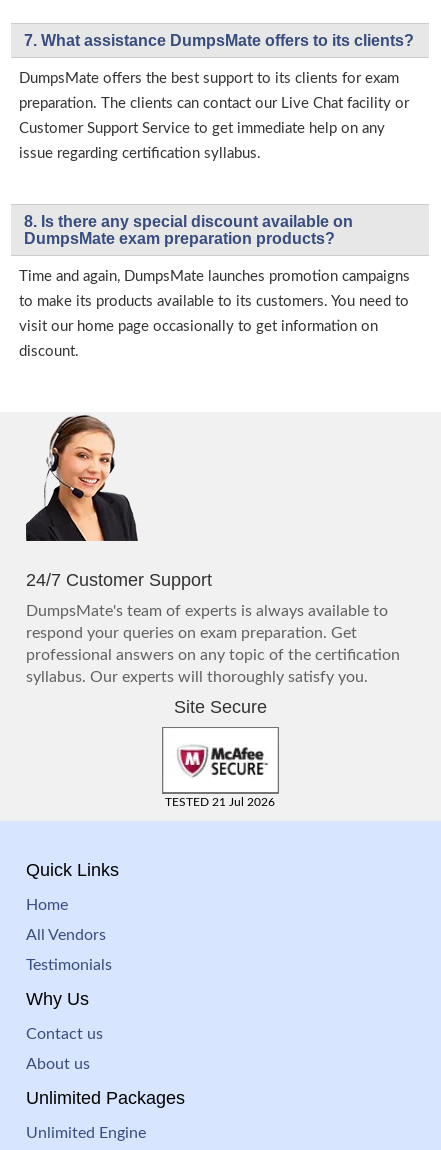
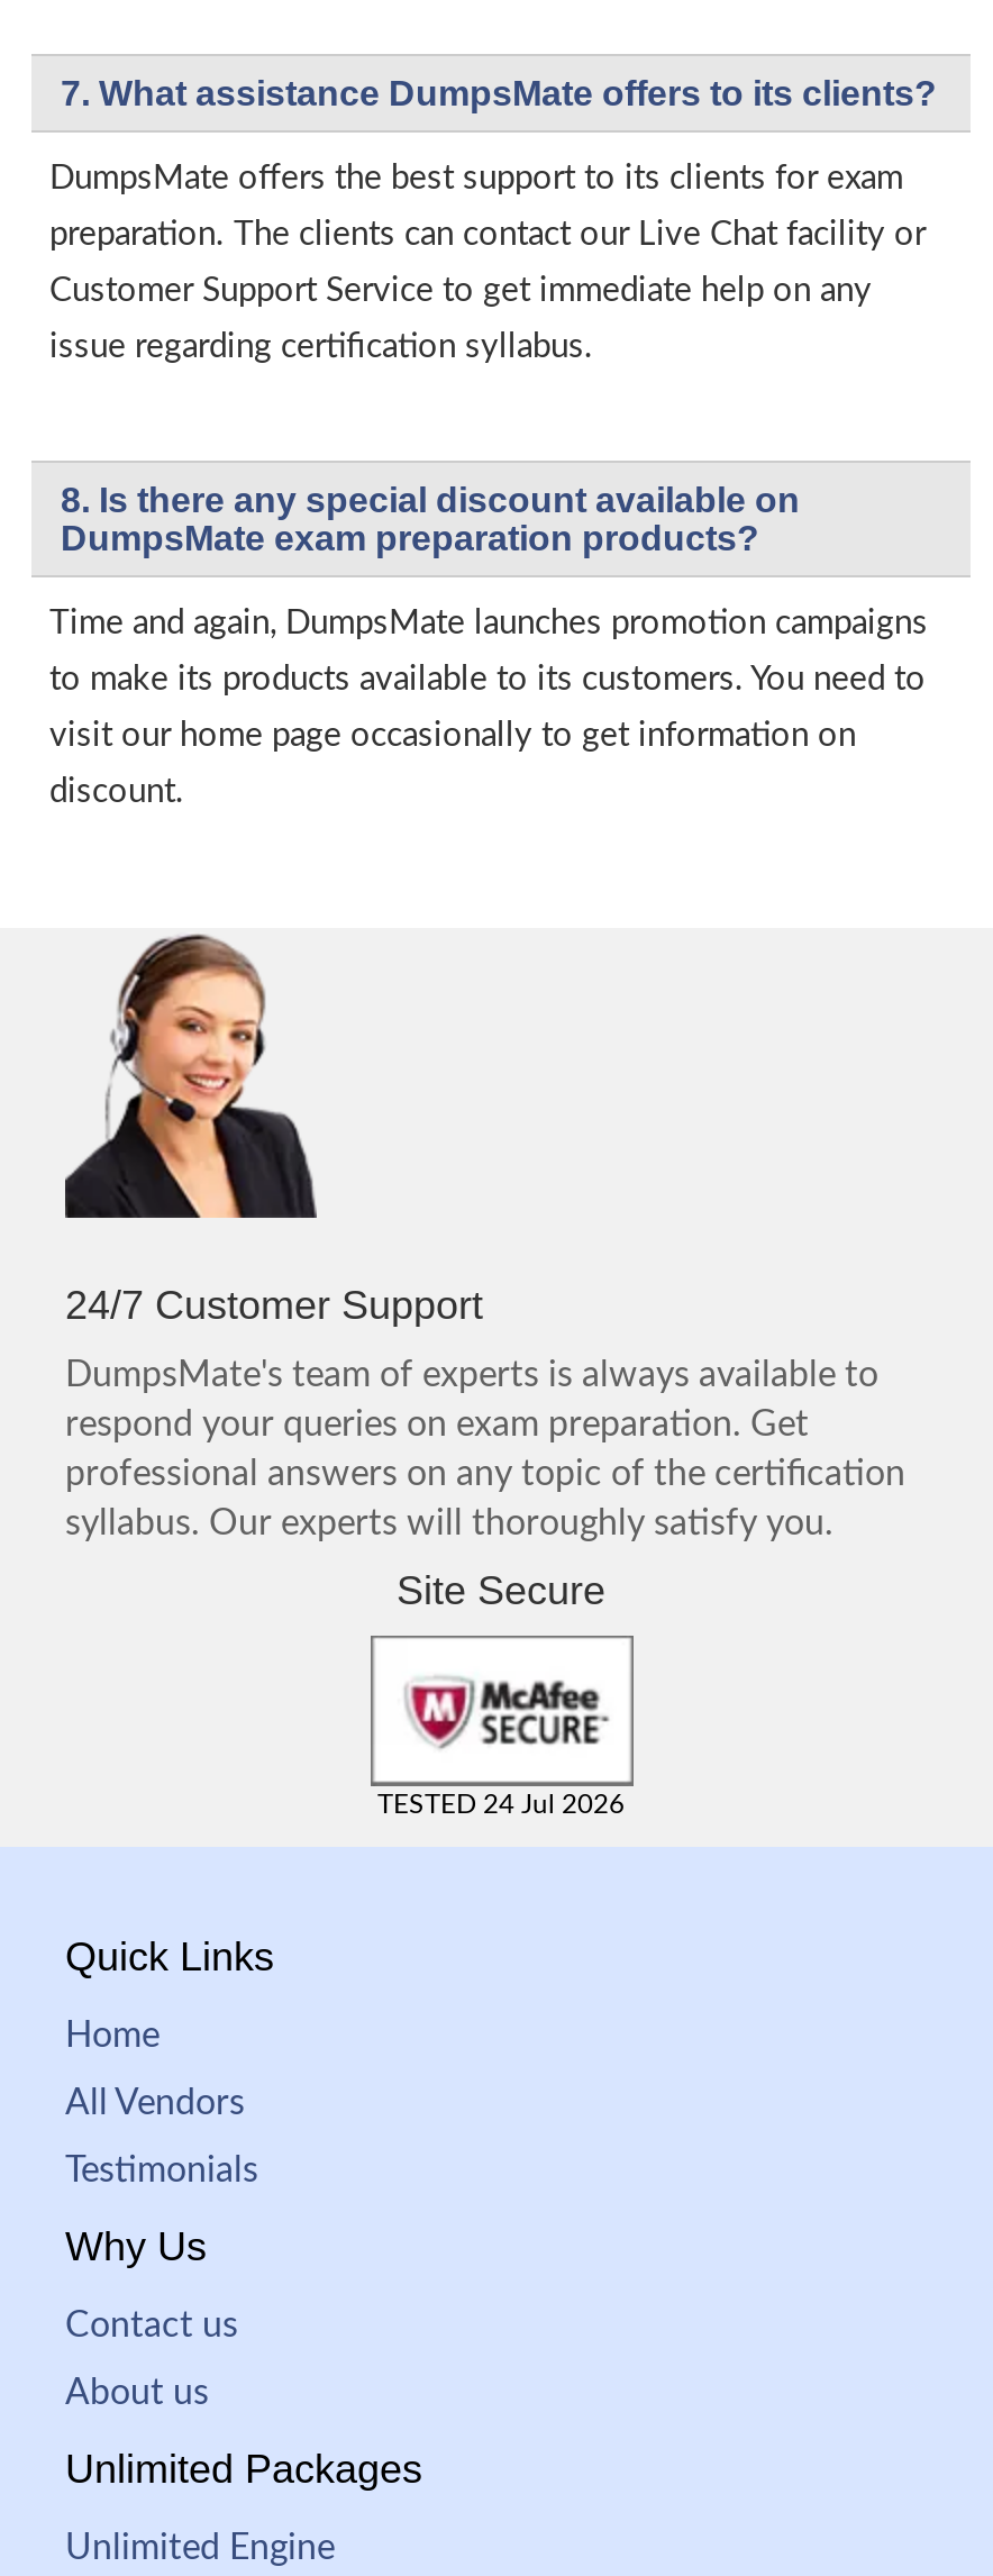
[165,796,275,808] TESTED 21 Jul 2026 -> [377,1791,625,1818] TESTED 24 Jul 2026

